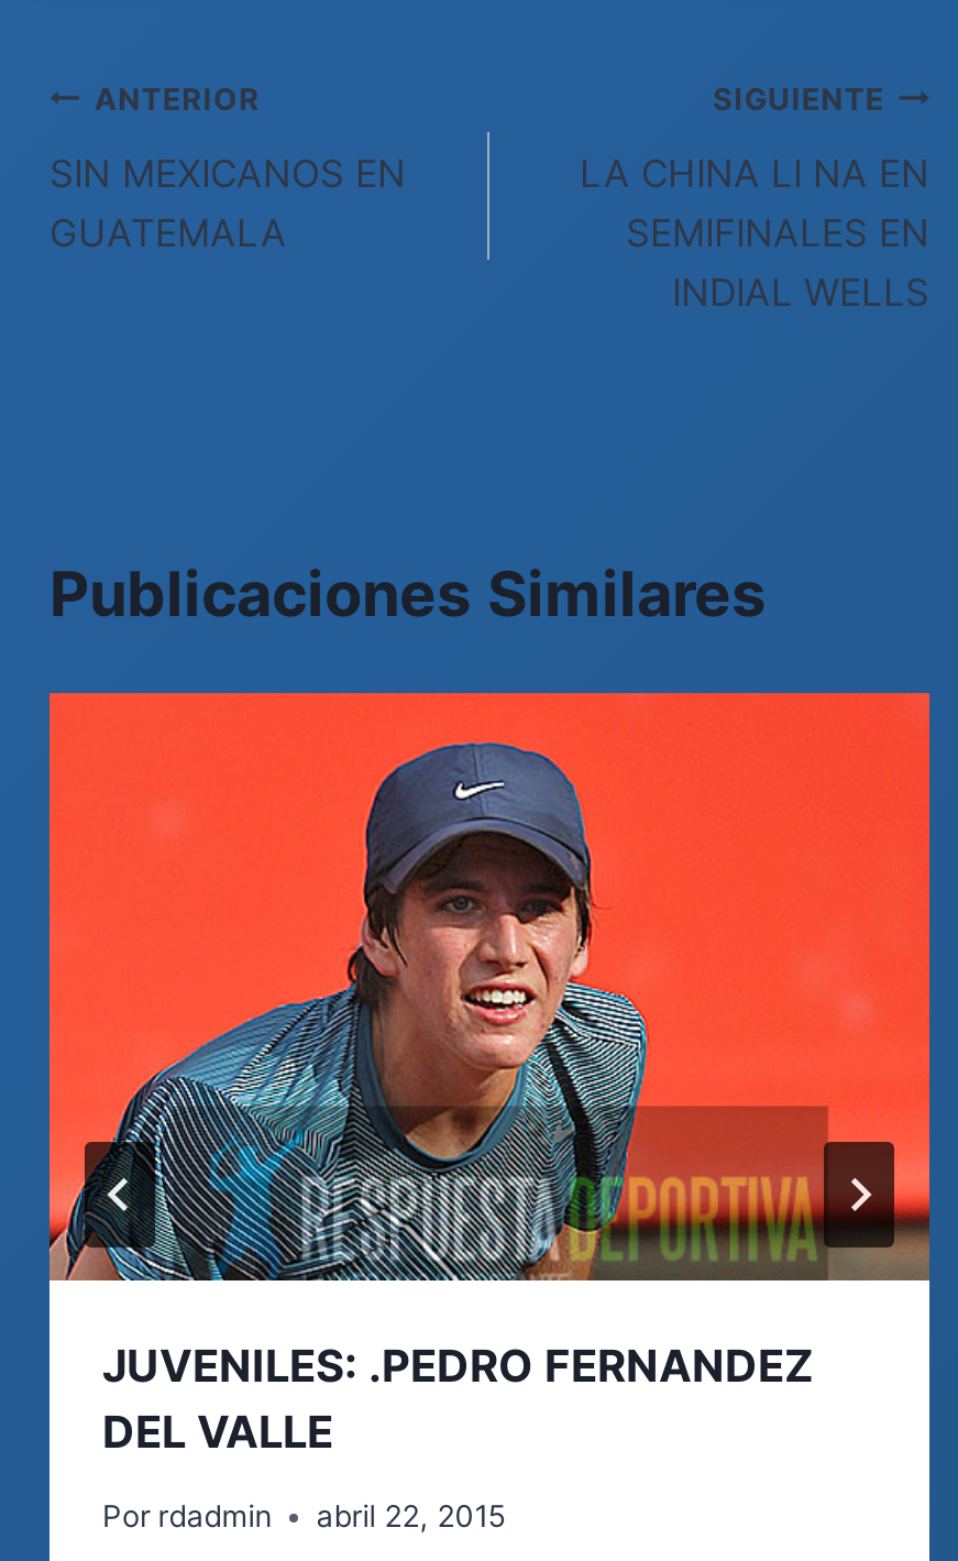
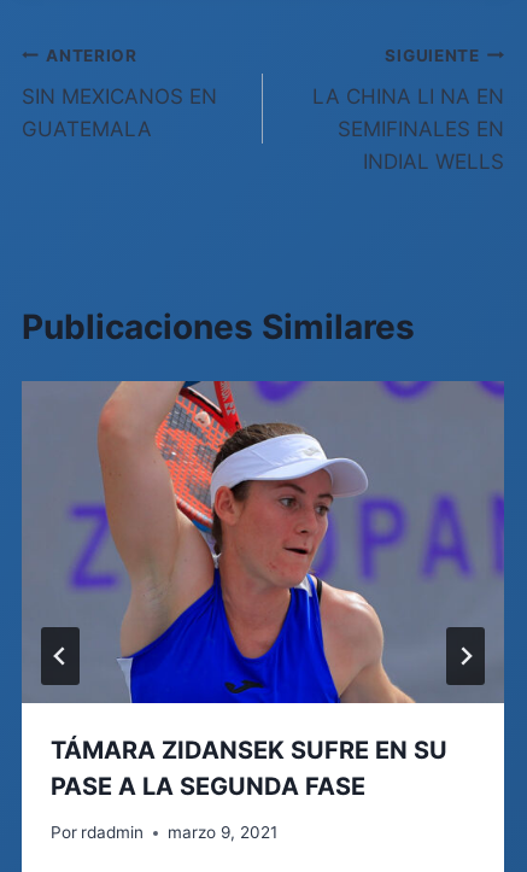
[47,691,932,1458] [image] | JUVENILES: .PEDRO FERNANDEZ | DEL VALLE -> [22,380,504,800] [image] | TÁMARA ZIDANSEK SUFRE EN SU | PASE A LA SEGUNDA FASE
[102,1499,505,1534] Por rdadmin abril 22, 2015 -> [51,823,278,842] Por rdadmin marzo 9, 2021

